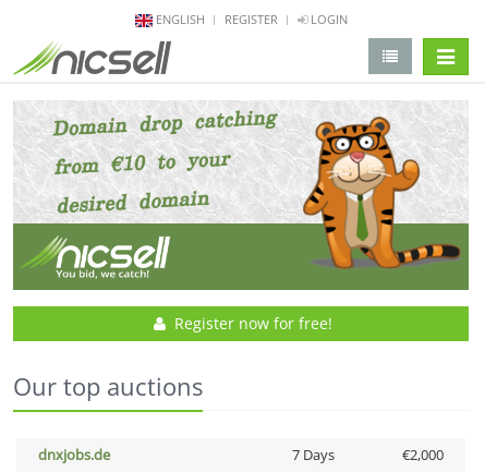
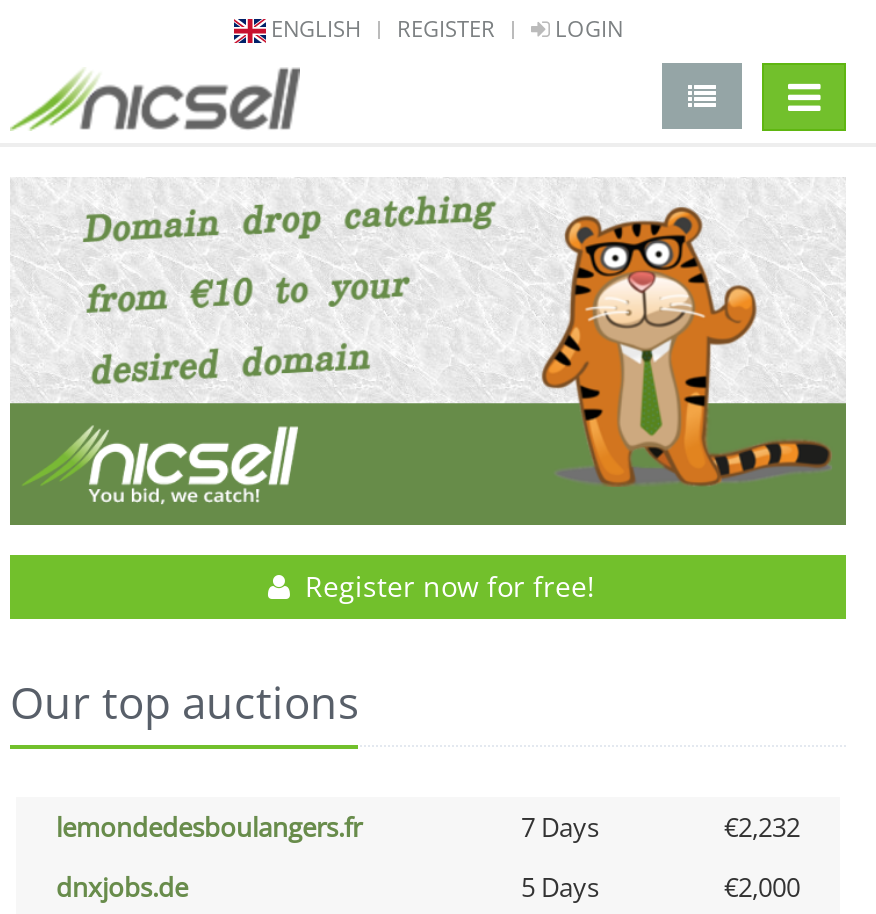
none -> [56,809,800,845] lemondedesboulangers.fr | 7 Days | €2,232
[292,445,334,465] 7 Days -> [521,869,599,905] 5 Days

